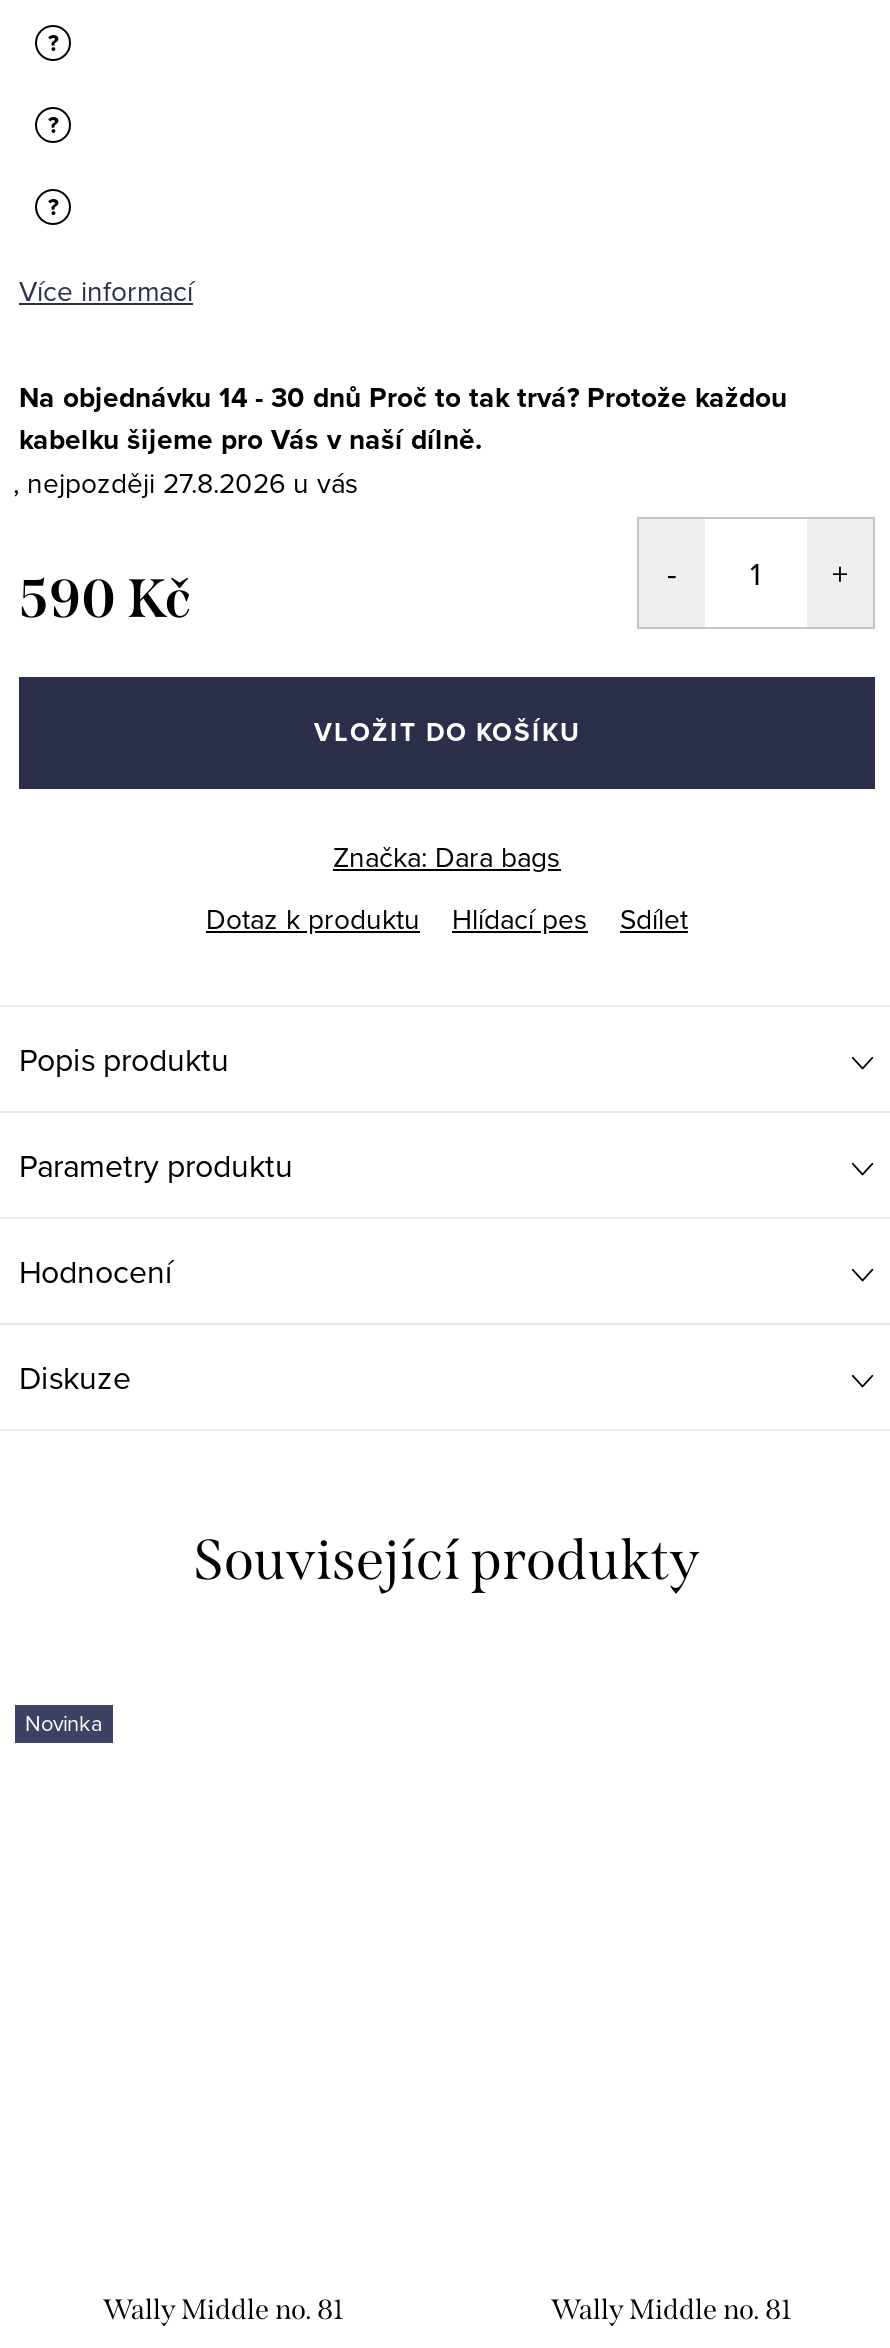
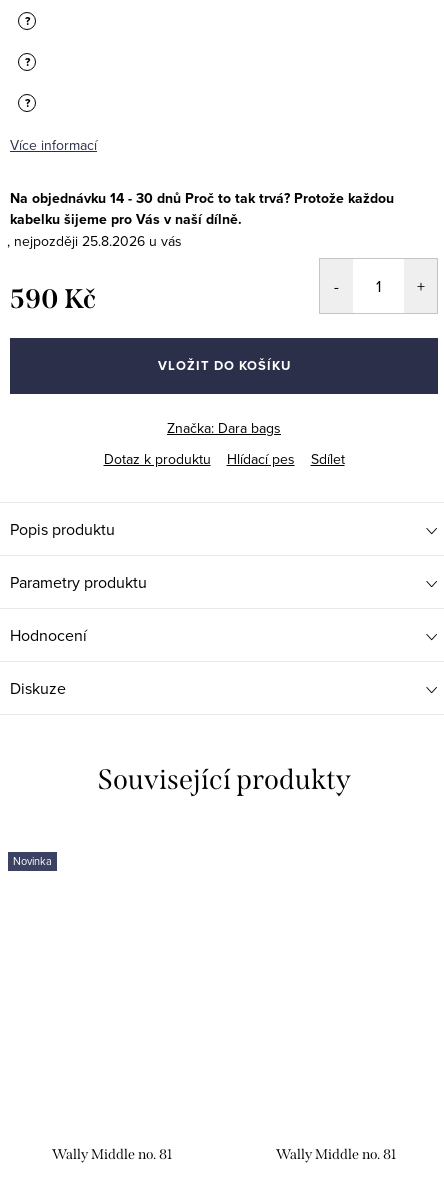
[155,462,293,502] 27.8.2026 -> [78,231,149,251] 25.8.2026

